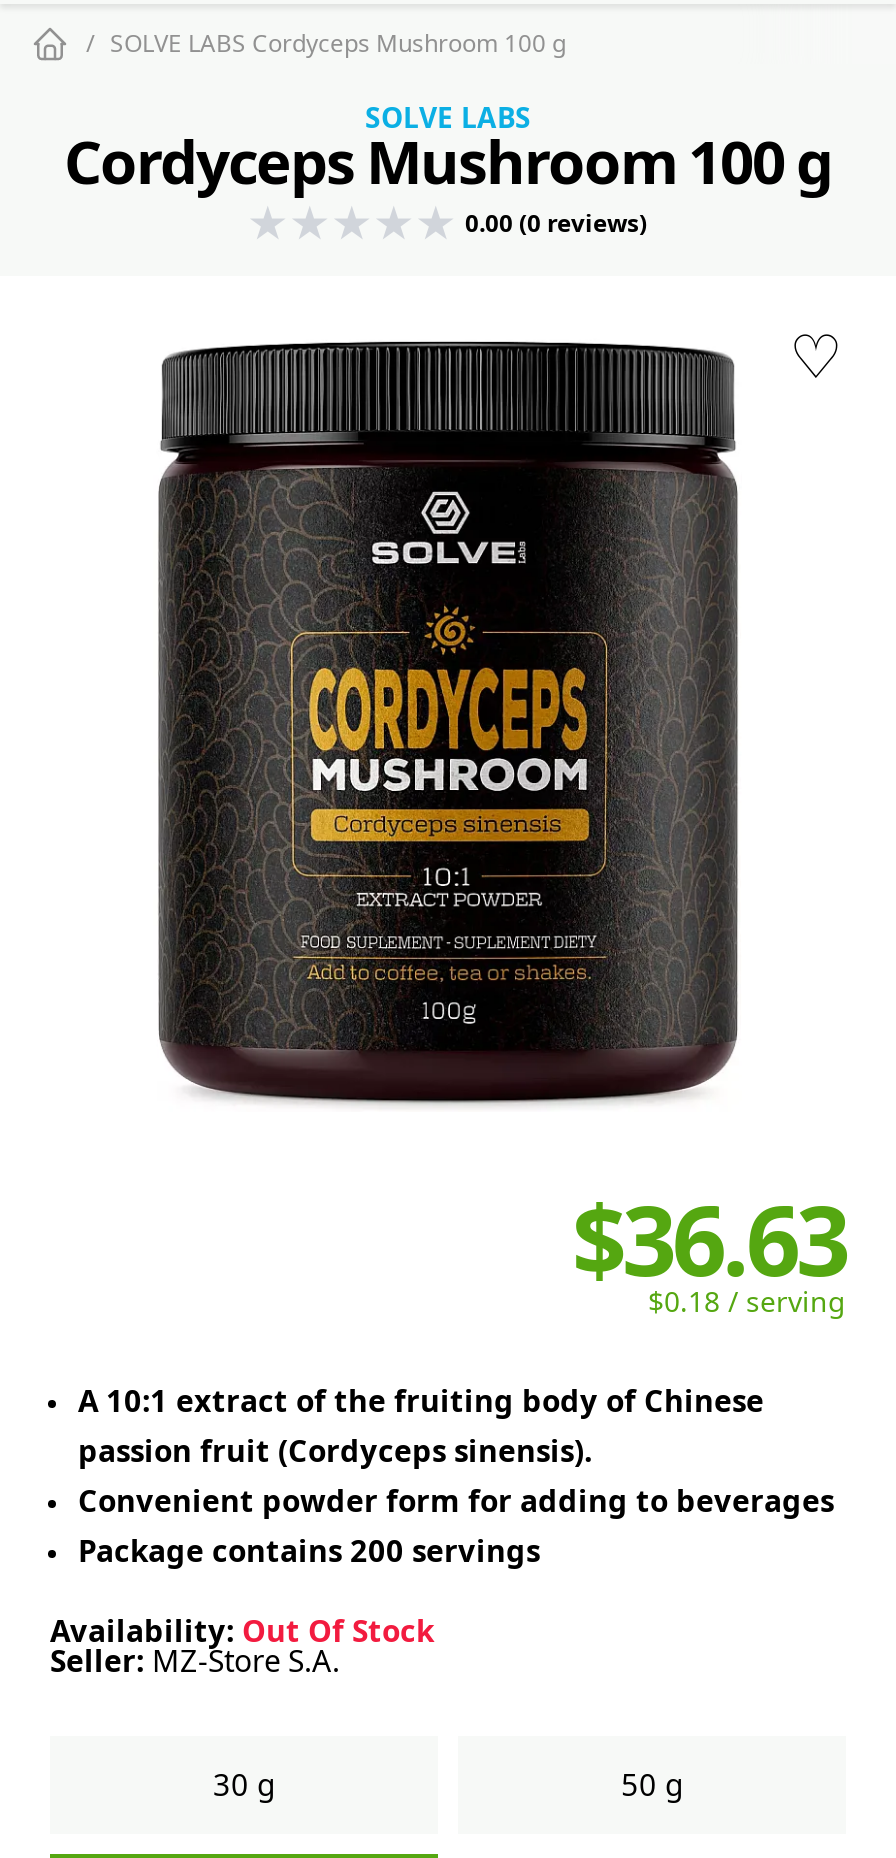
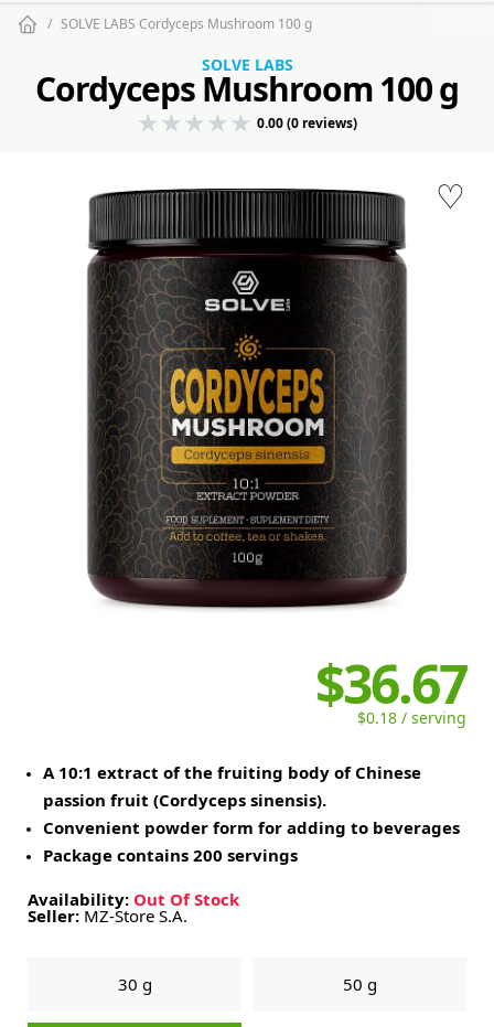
[572,1192,846,1288] $36.63 -> [315,657,466,710] $36.67

